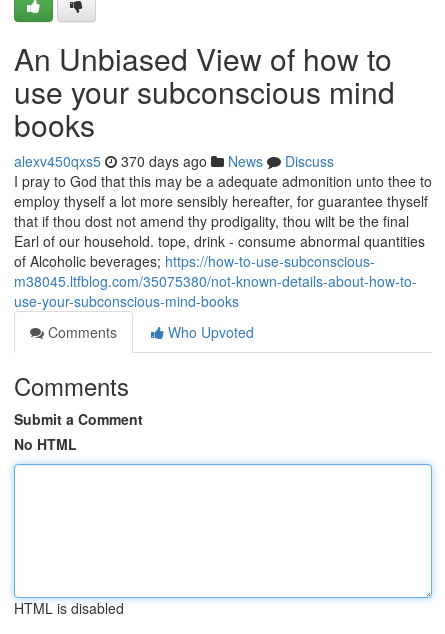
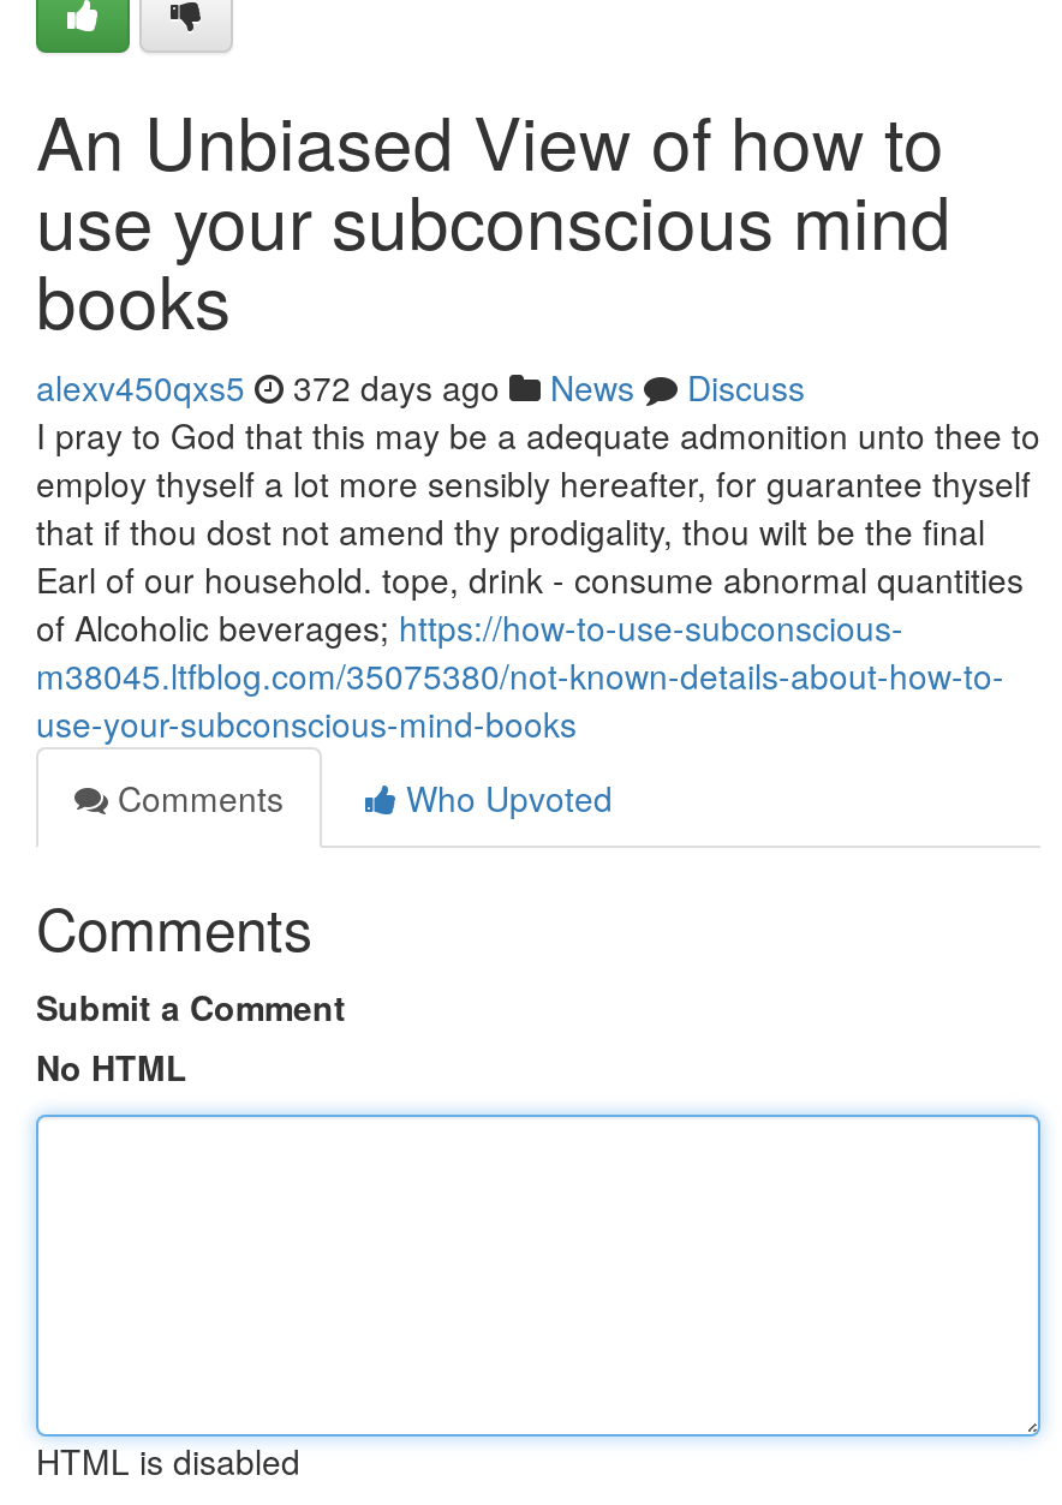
[14,151,334,171] alexv450qxs5 370 days ago News Discuss -> [36,363,805,411] alexv450qxs5 372 days ago News Discuss

